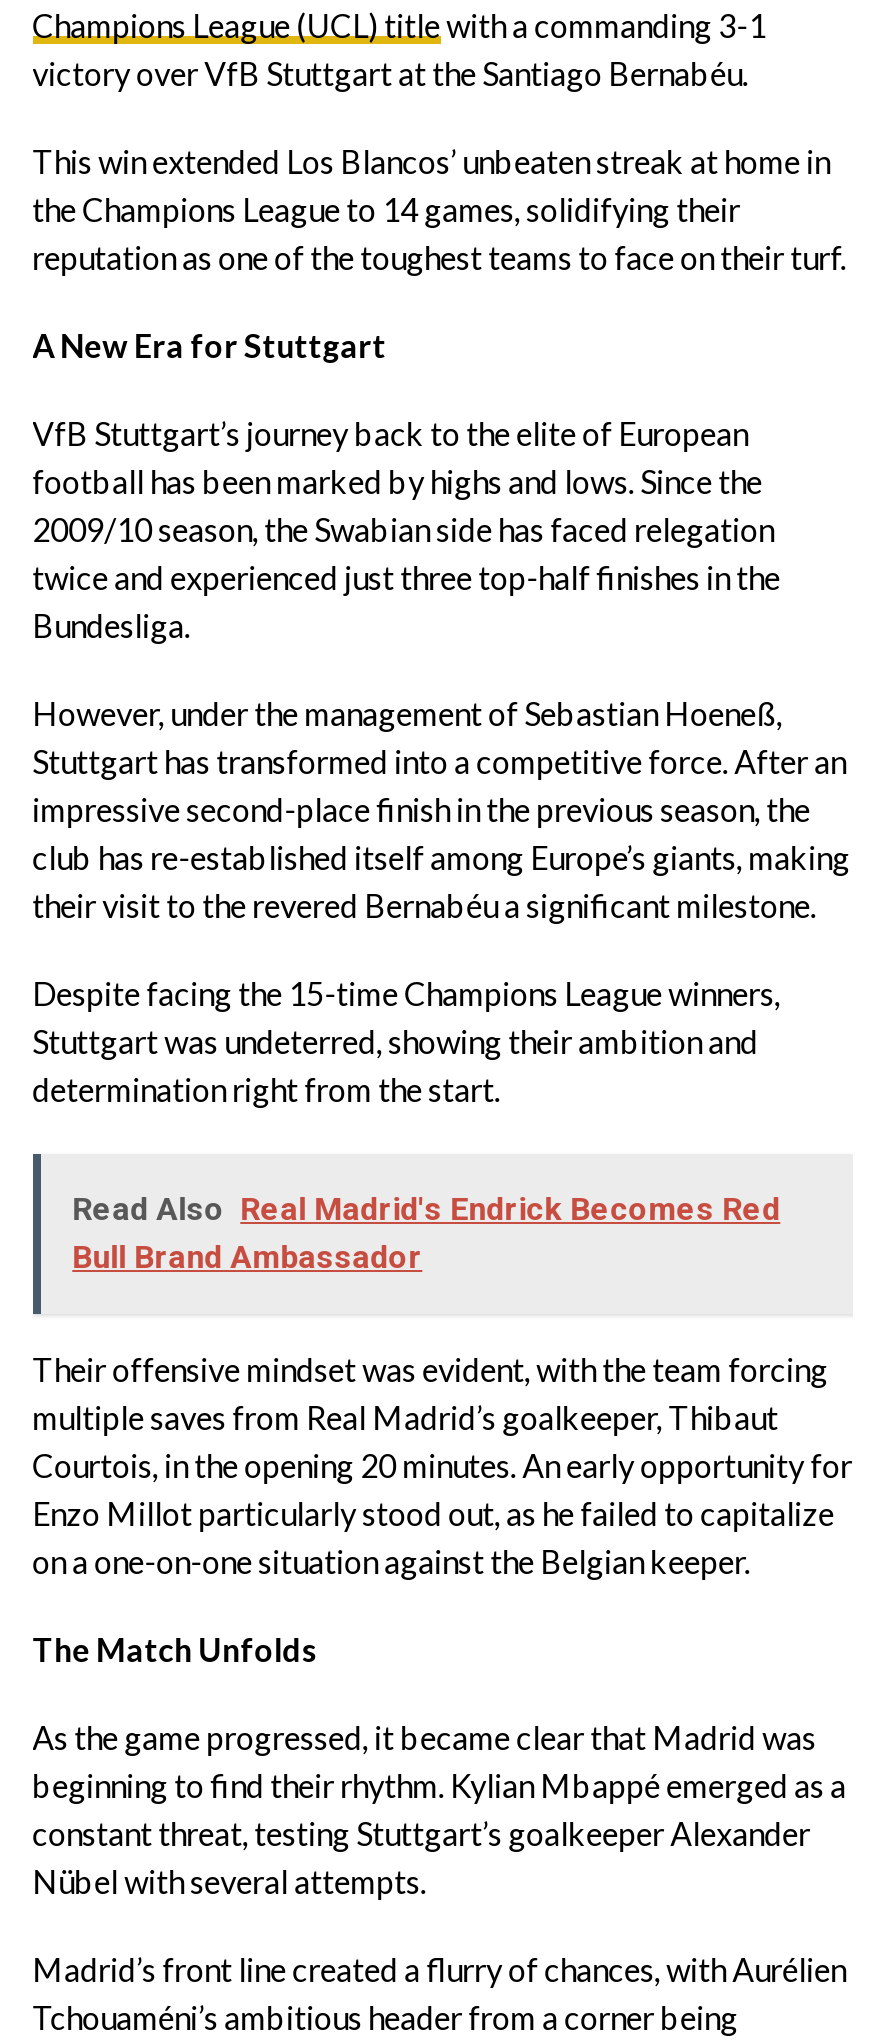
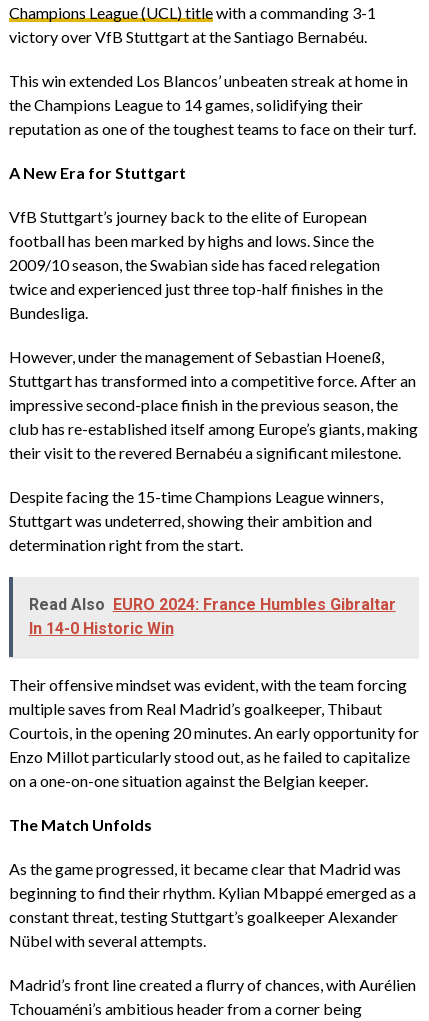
[72,1190,780,1276] Read Also Real Madrid's Endrick Becomes Red | Bull Brand Ambassador -> [29,595,396,638] Read Also EURO 2024: France Humbles Gibraltar | In 14-0 Historic Win

